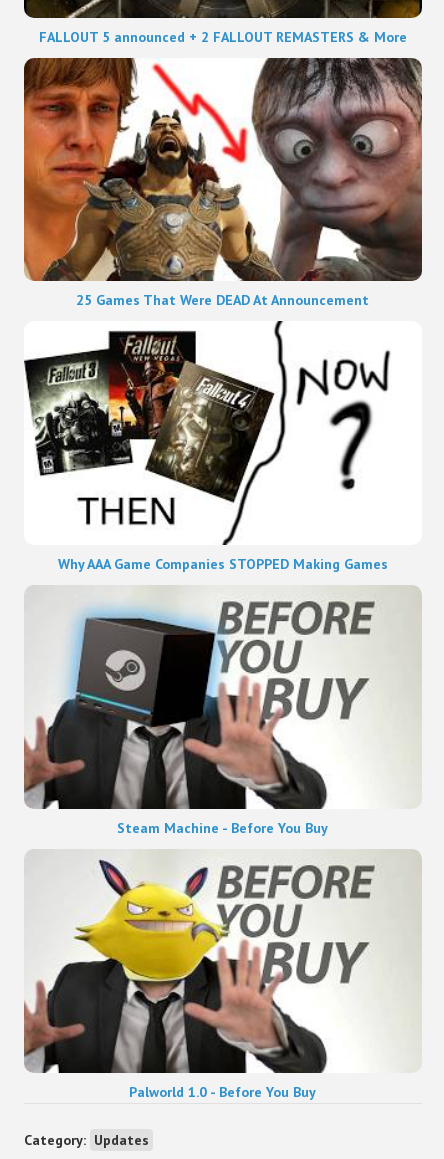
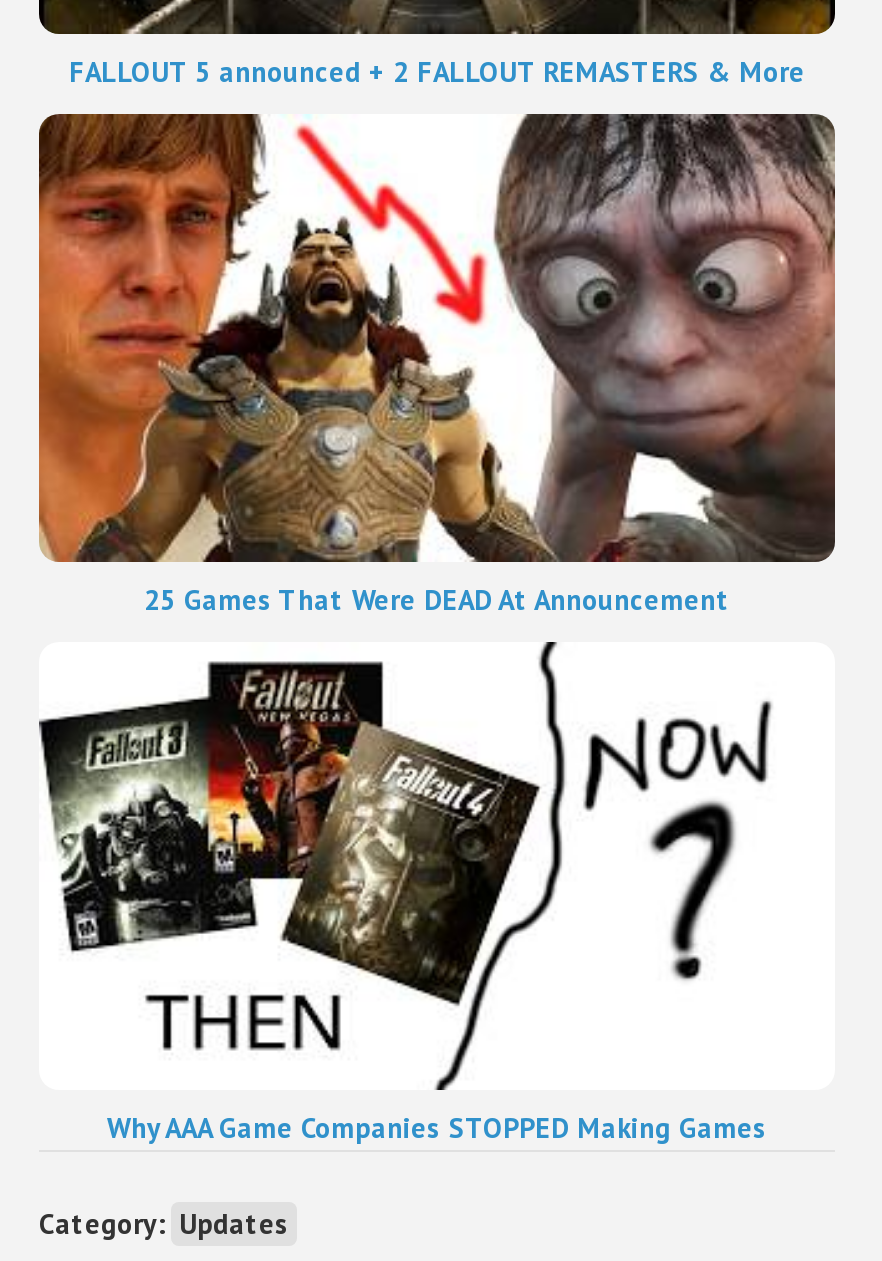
[24,586,421,837] [image] | Steam Machine - Before You Buy -> none
[23,850,422,1101] [image] | Palworld 1.0 - Before You Buy -> none

